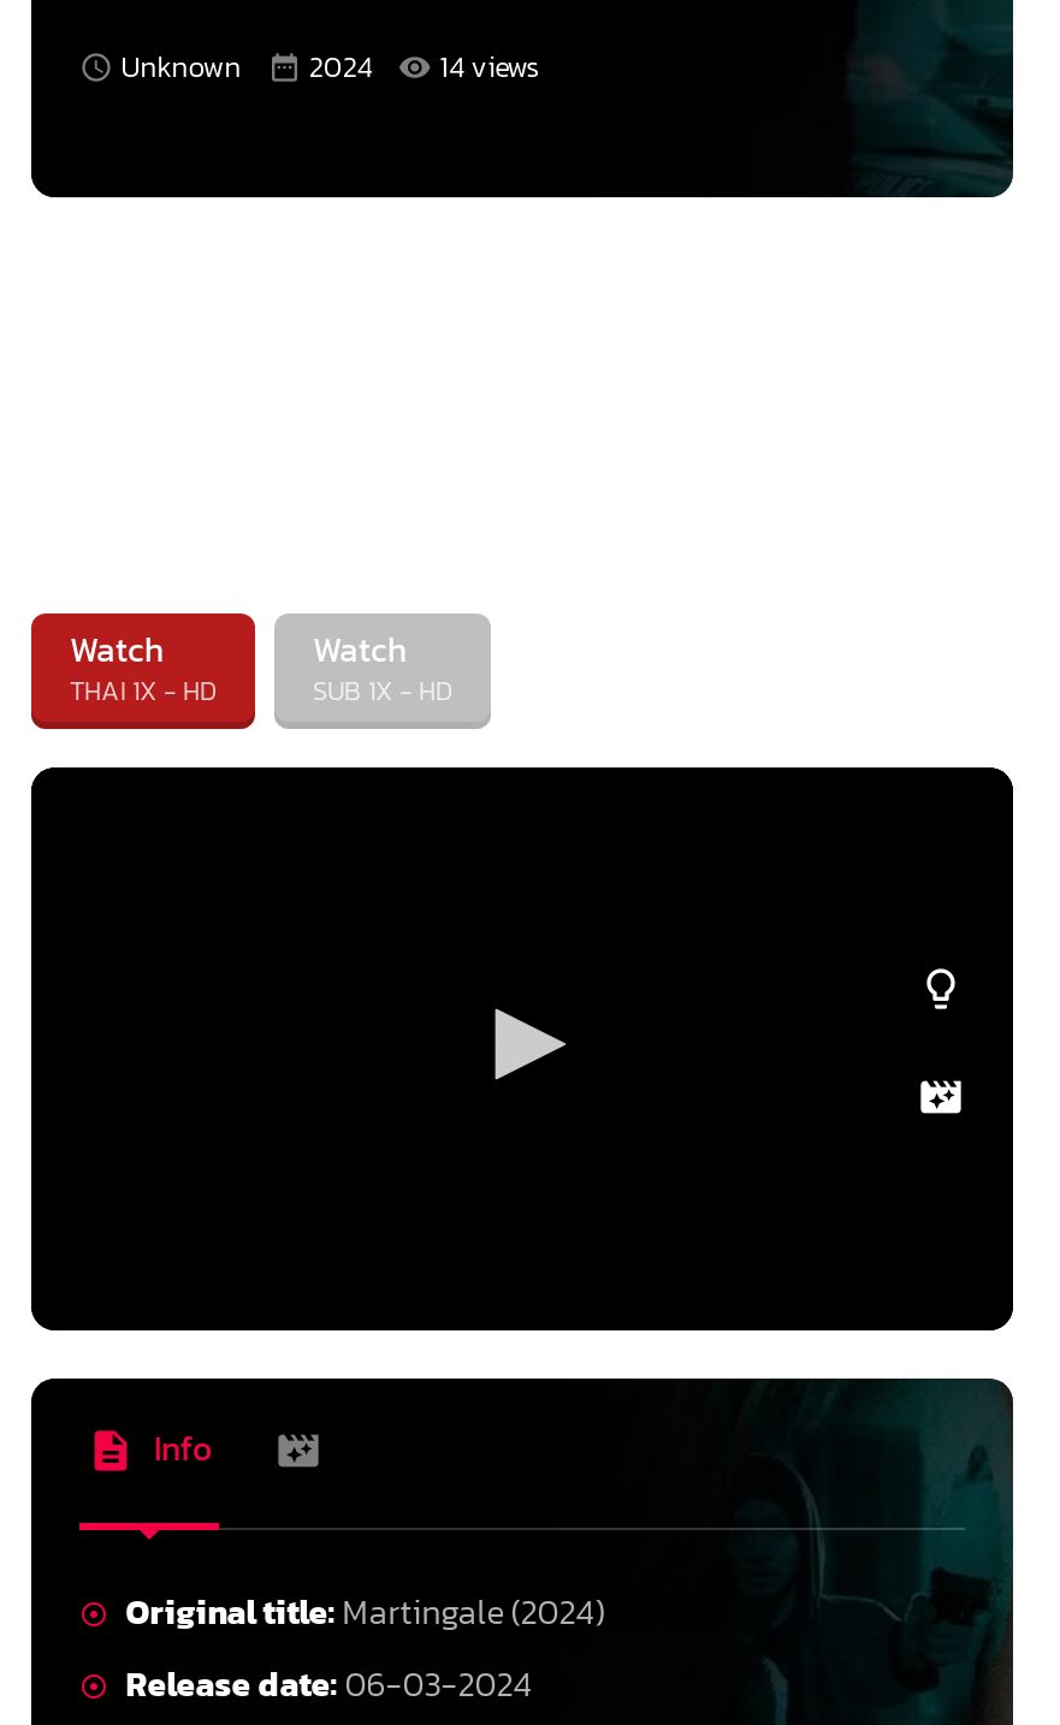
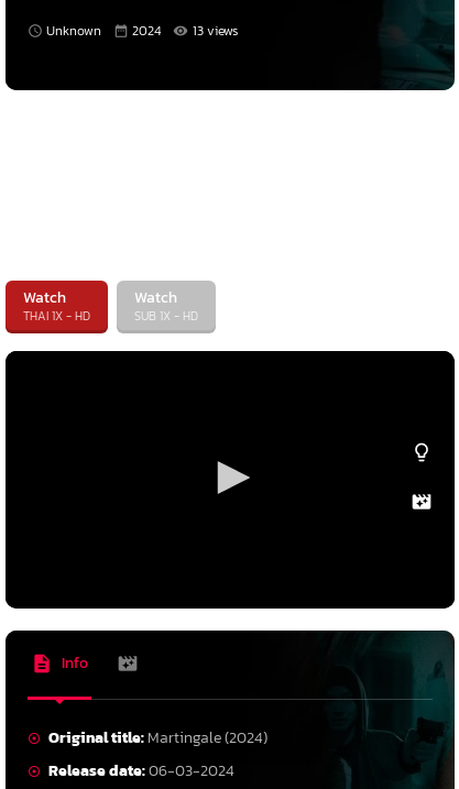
[121,46,538,89] Unknown 2024 14 views -> [46,21,237,41] Unknown 2024 13 views

